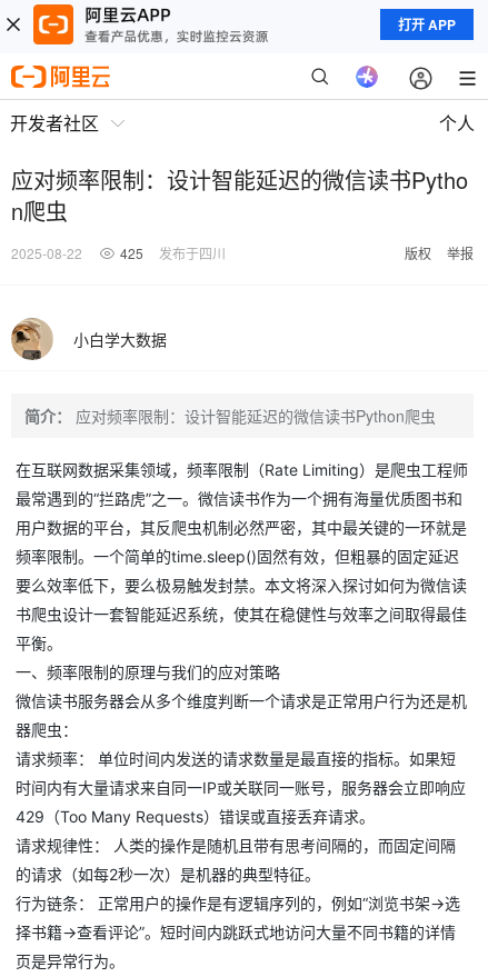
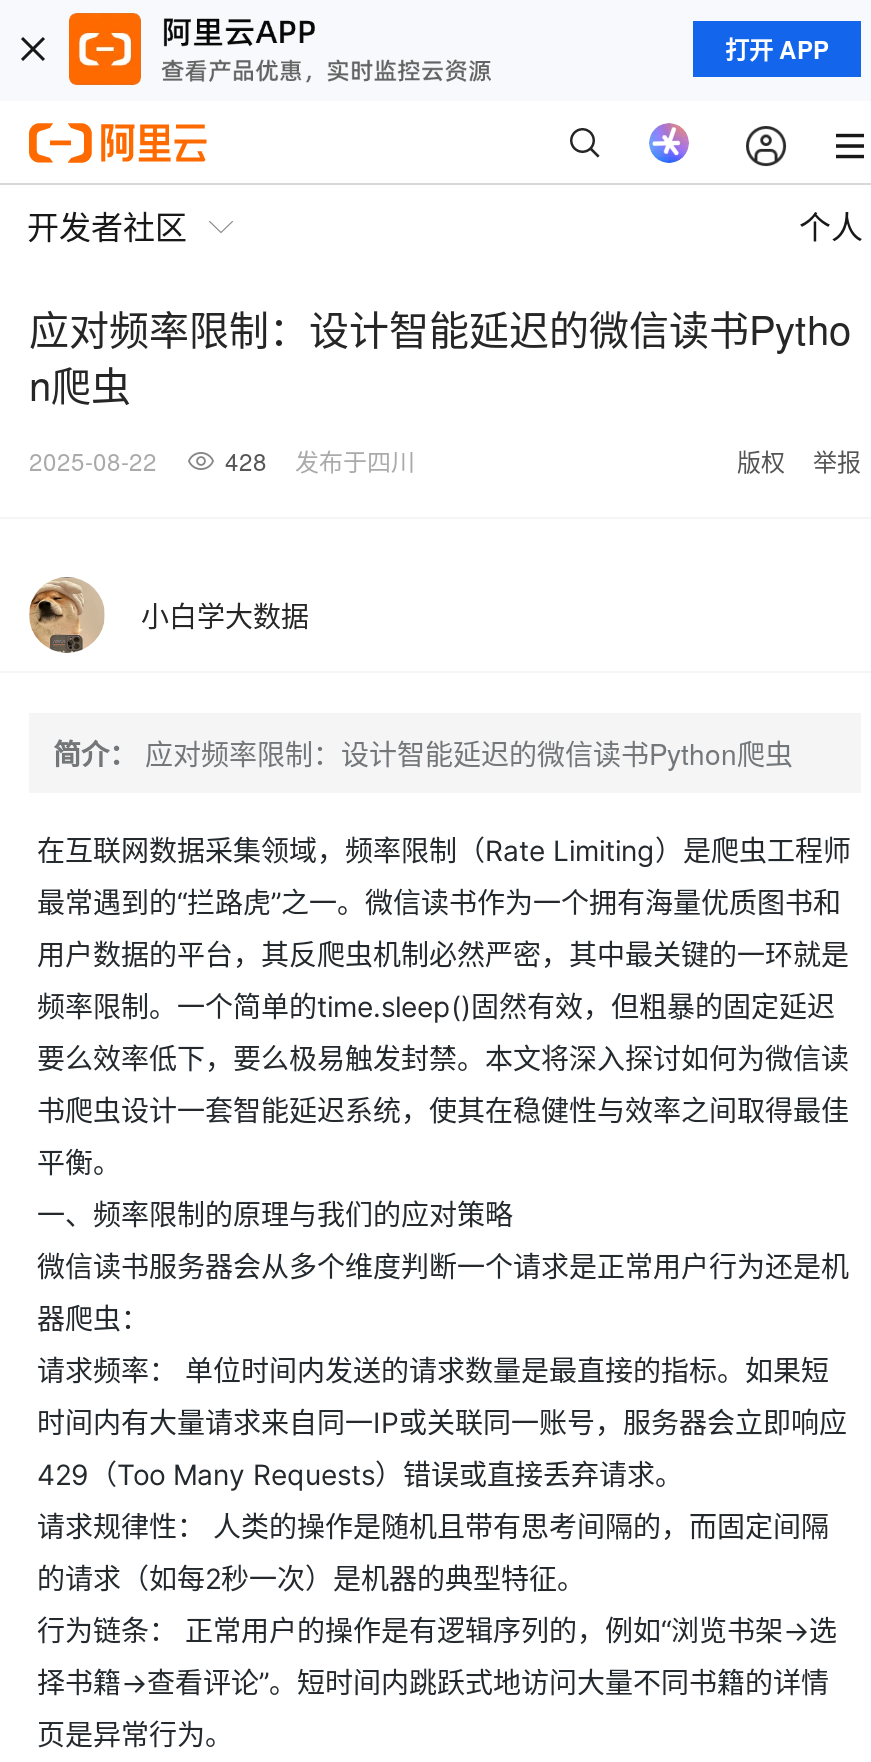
[11,243,226,262] 2025-08-22 425 发布于四川 -> [29,443,415,477] 2025-08-22 428 发布于四川

